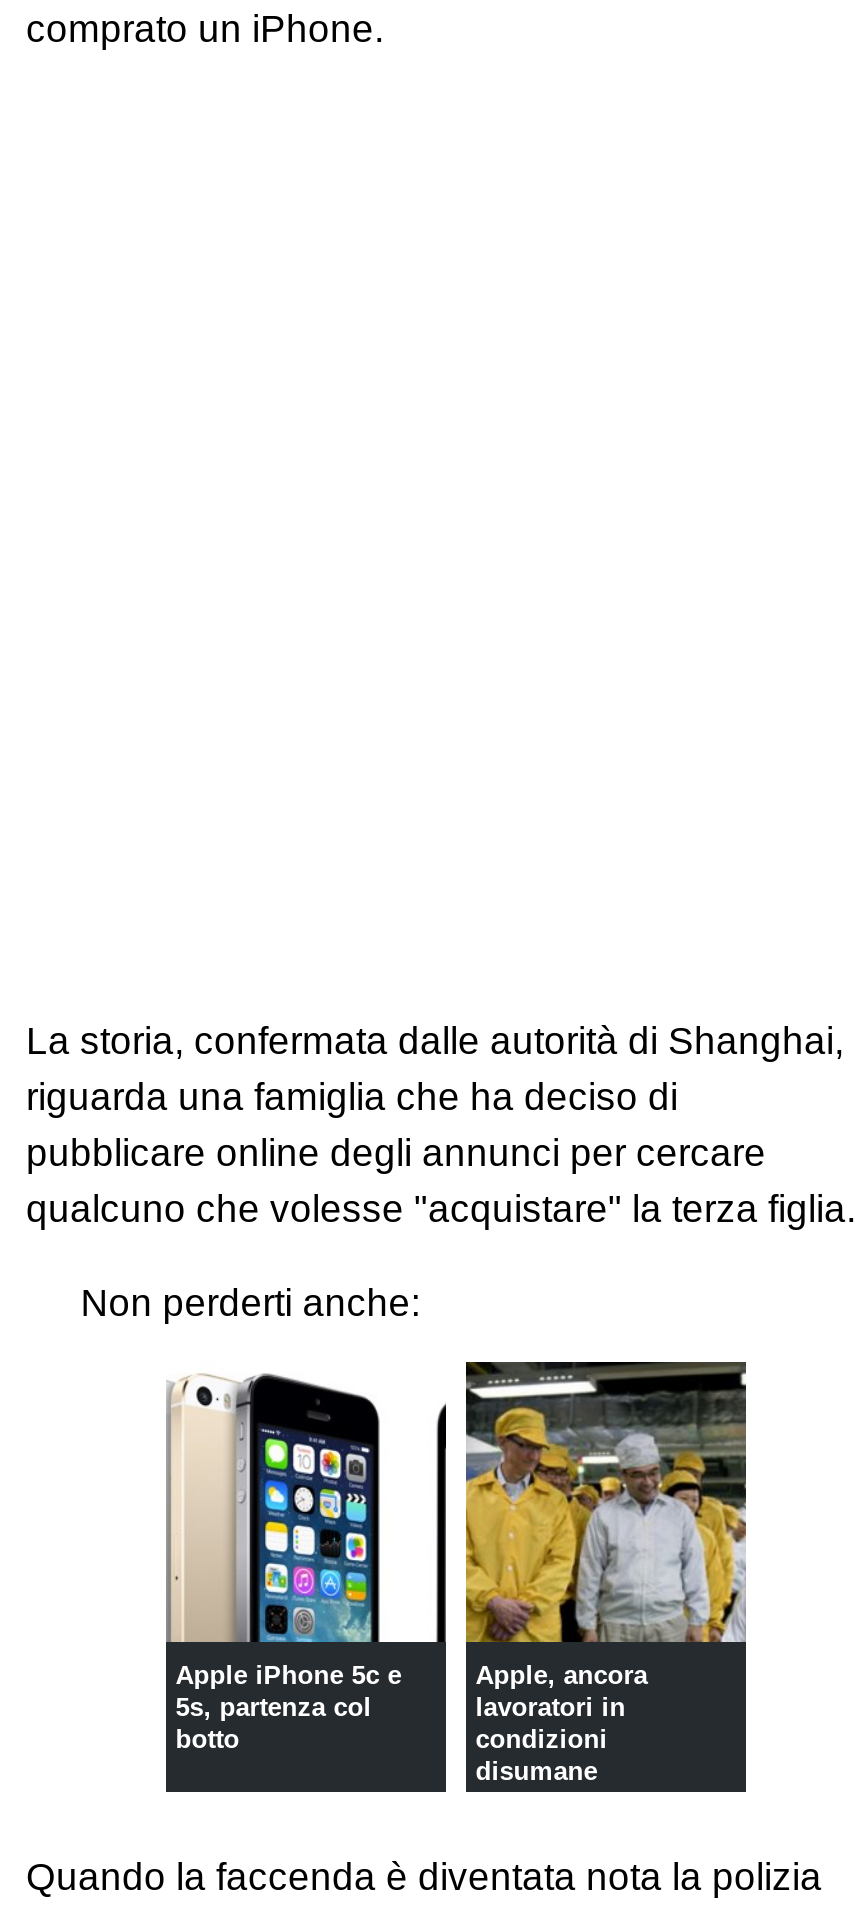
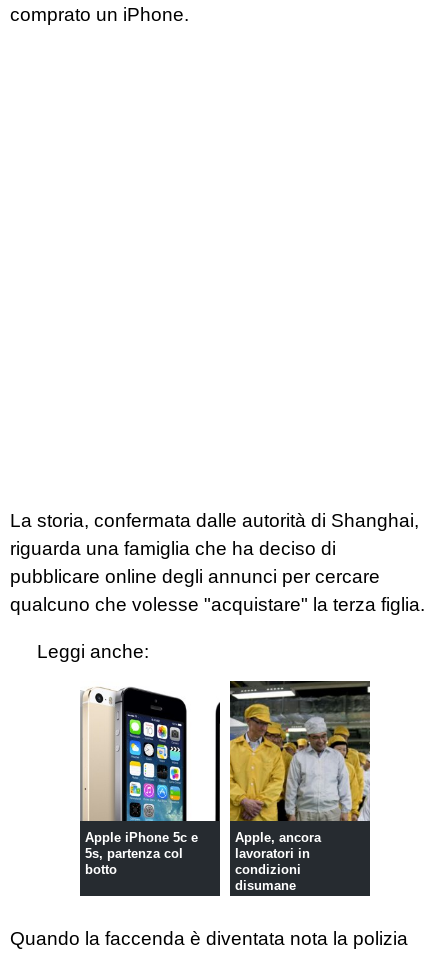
[80,1282,420,1324] Non perderti anche: -> [37,641,149,662] Leggi anche:

